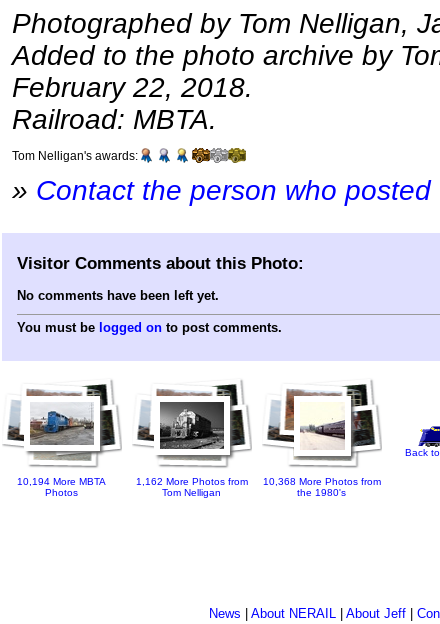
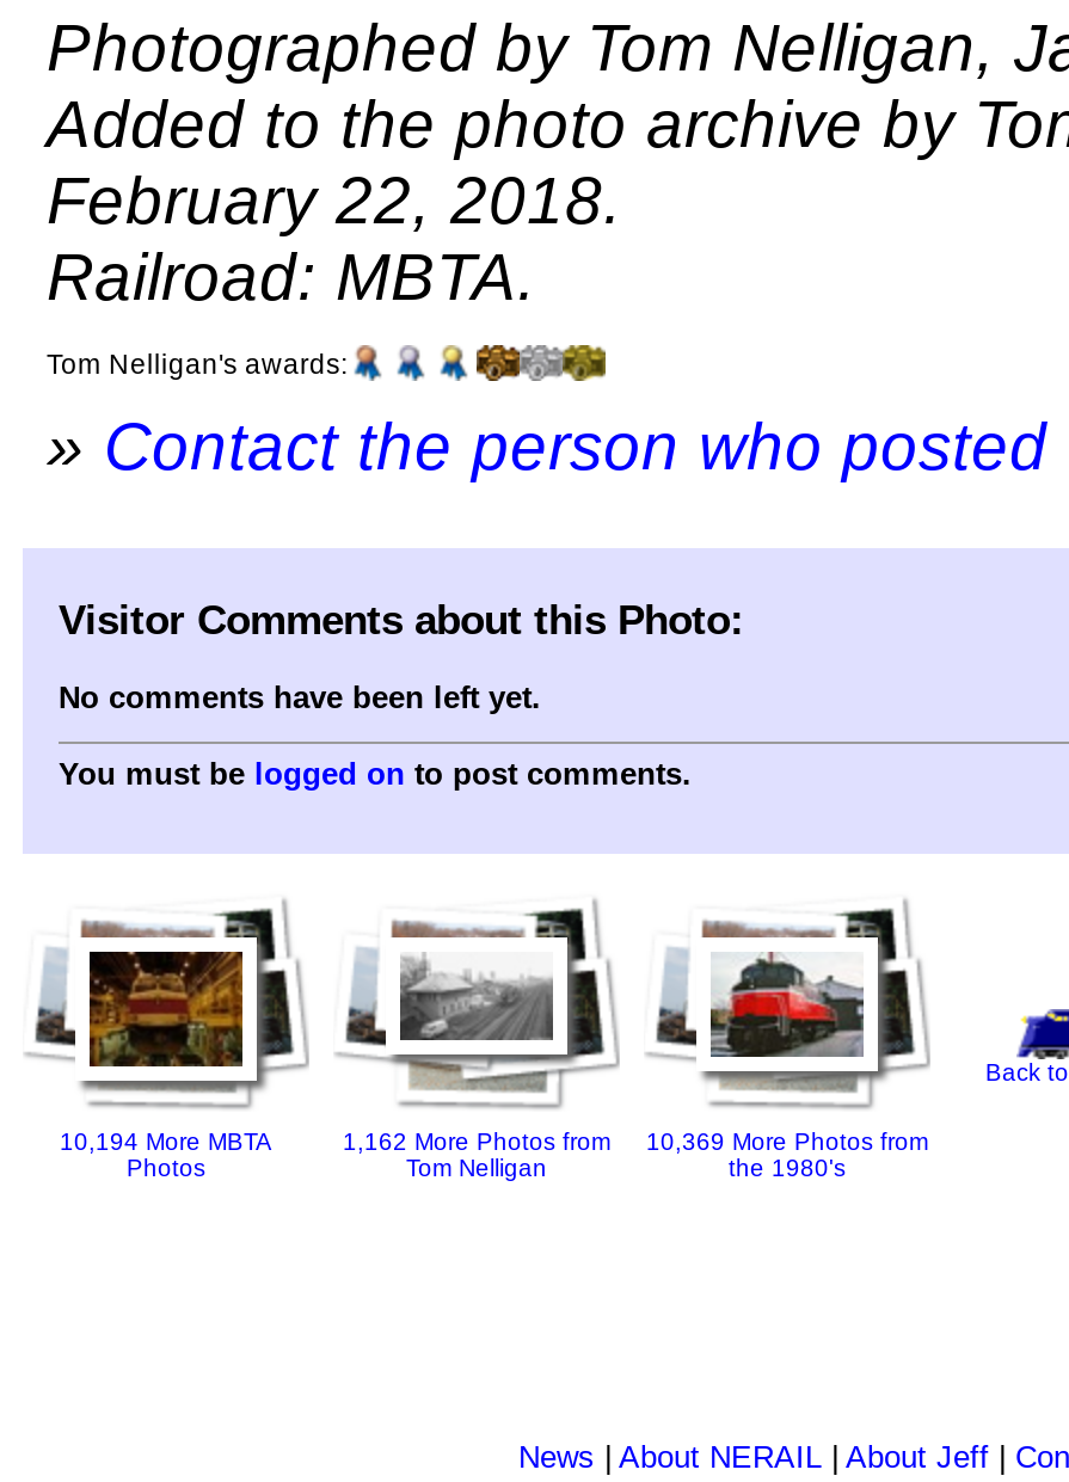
[263,395,381,487] [image] | 10,368 More Photos from -> [646,935,928,1156] [image] | 10,369 More Photos from
[26,402,103,460] [image] -> [80,949,266,1093] [image]
[155,401,234,459] [image] -> [388,952,575,1086] [image]

